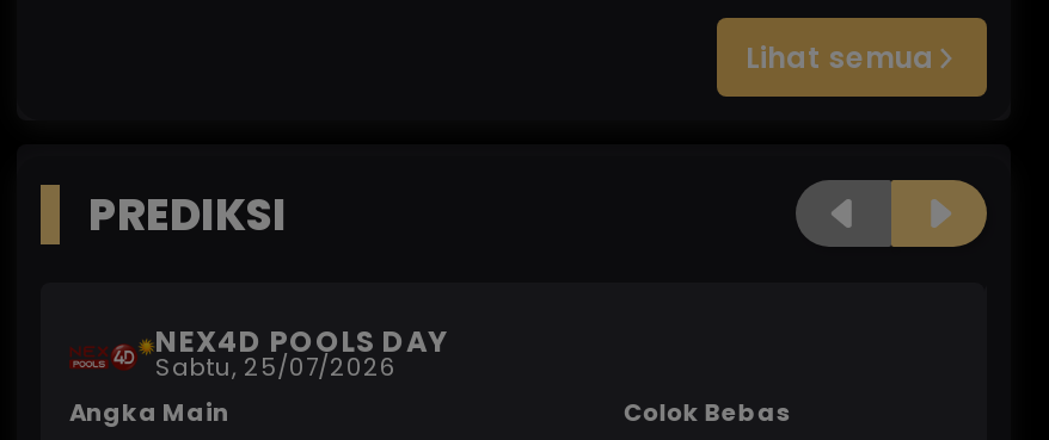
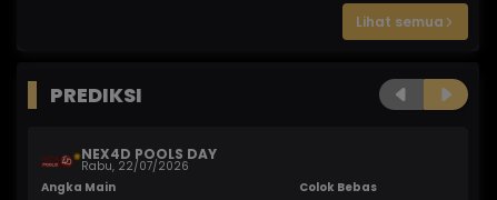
[155,349,397,385] Sabtu, 25/07/2026 -> [81,158,189,174] Rabu, 22/07/2026

